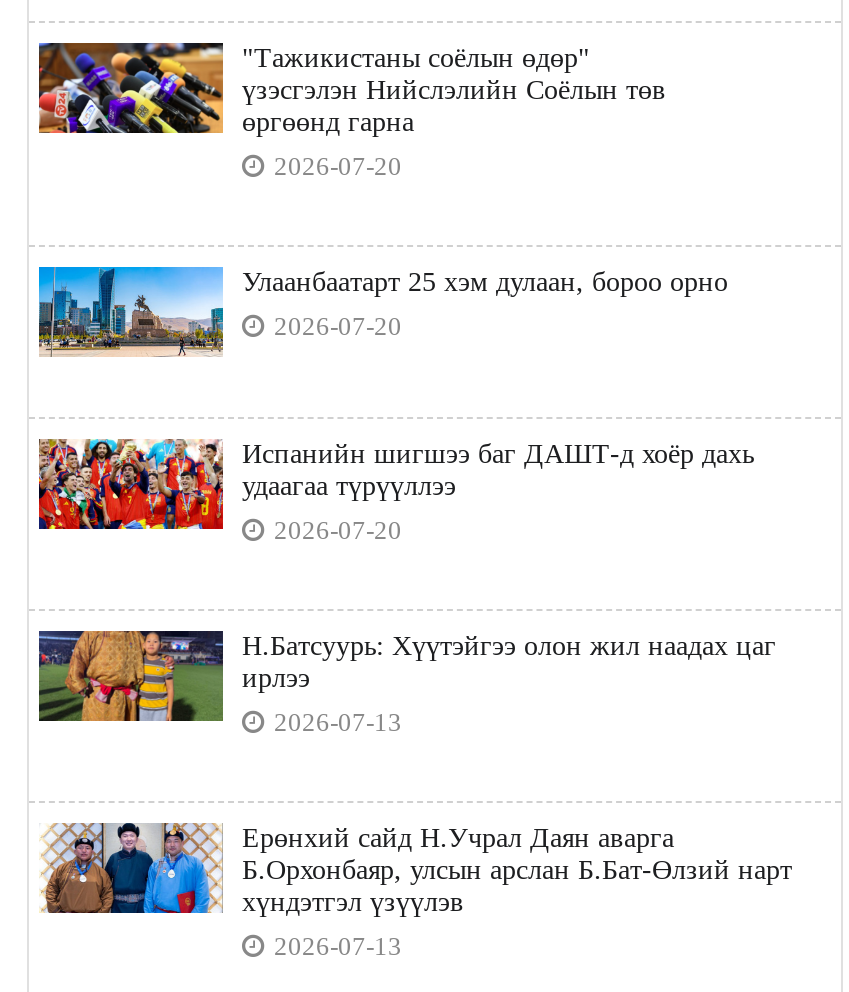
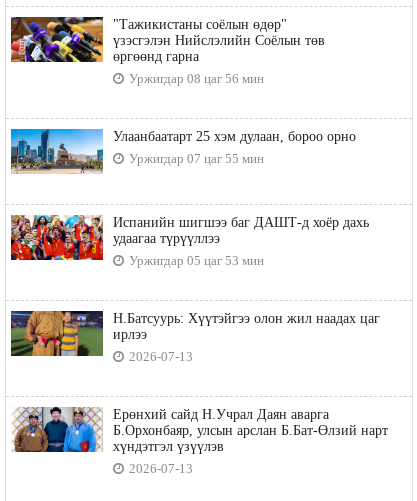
[274,152,402,182] 2026-07-20 -> [128,71,263,86] Уржигдар 08 цаг 56 мин
[274,312,402,342] 2026-07-20 -> [128,151,263,166] Уржигдар 07 цаг 55 мин
[274,516,402,546] 2026-07-20 -> [128,253,263,268] Уржигдар 05 цаг 53 мин

